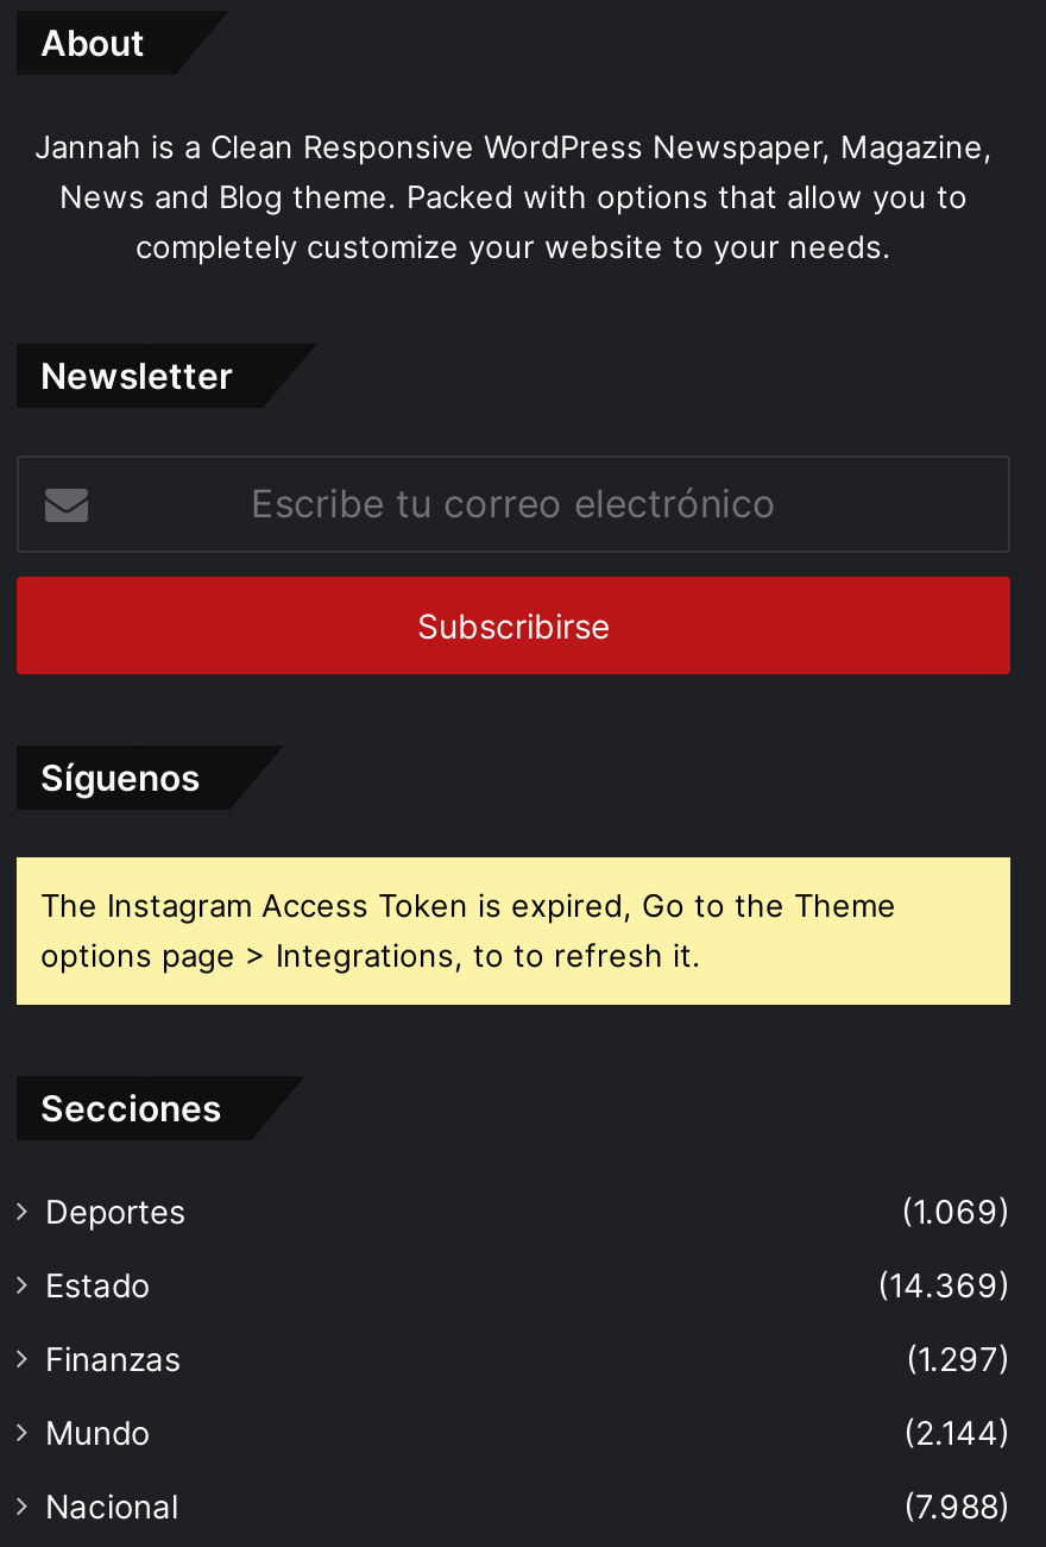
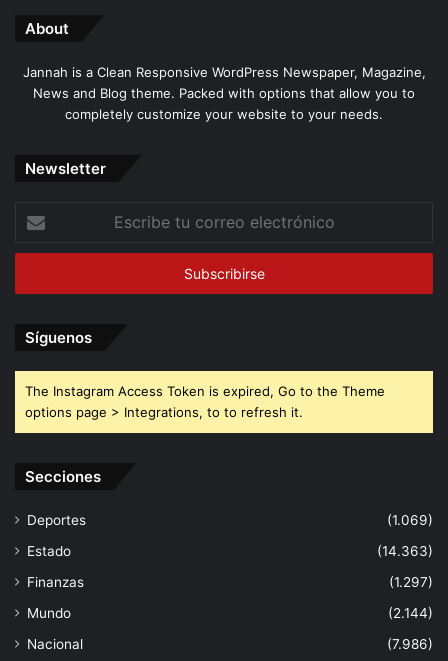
[877,1266,1010,1304] (14.369) -> [377,543,433,559] (14.363)
[903,1487,1010,1525] (7.988) -> [387,636,433,652] (7.986)

